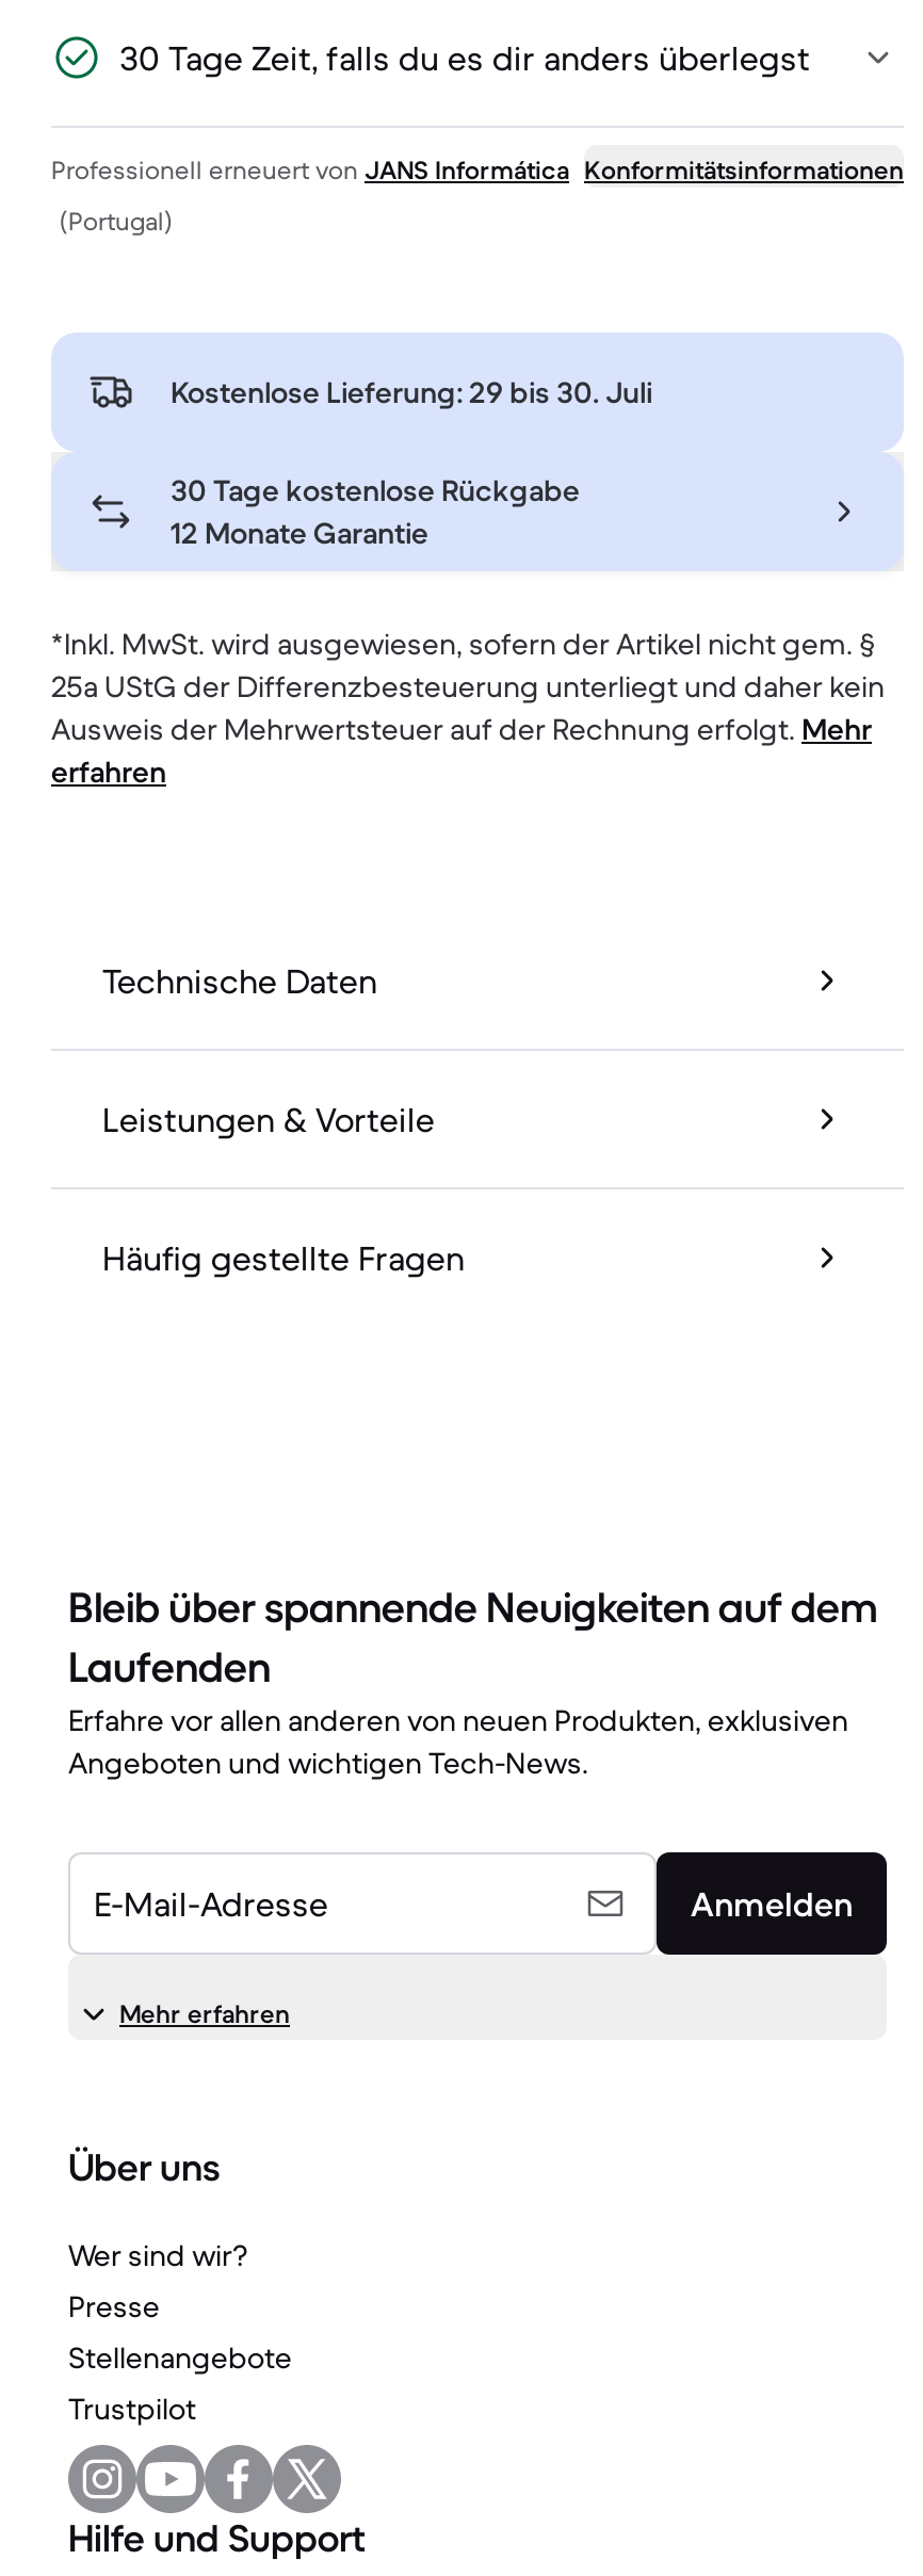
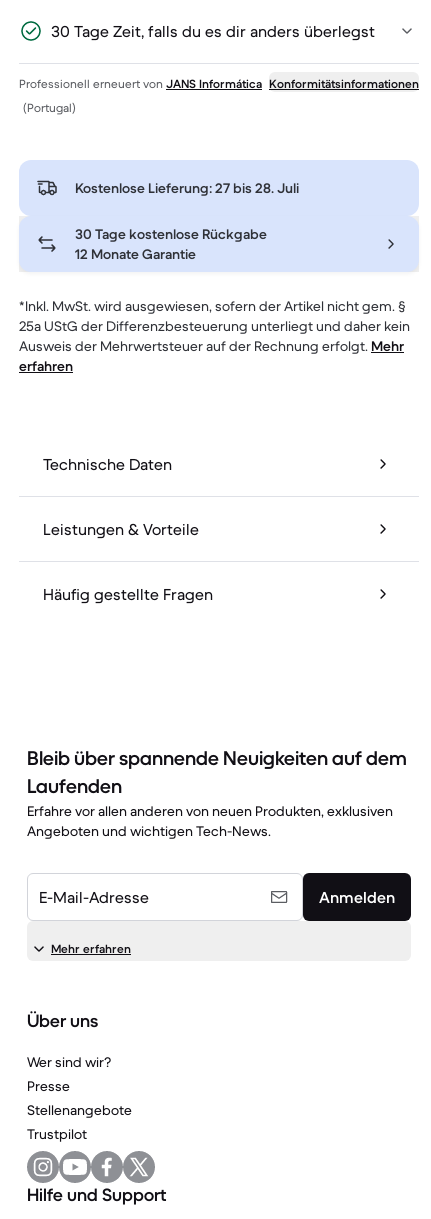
[171,374,652,412] Kostenlose Lieferung: 29 bis 30. Juli -> [75,179,299,197] Kostenlose Lieferung: 27 bis 28. Juli

